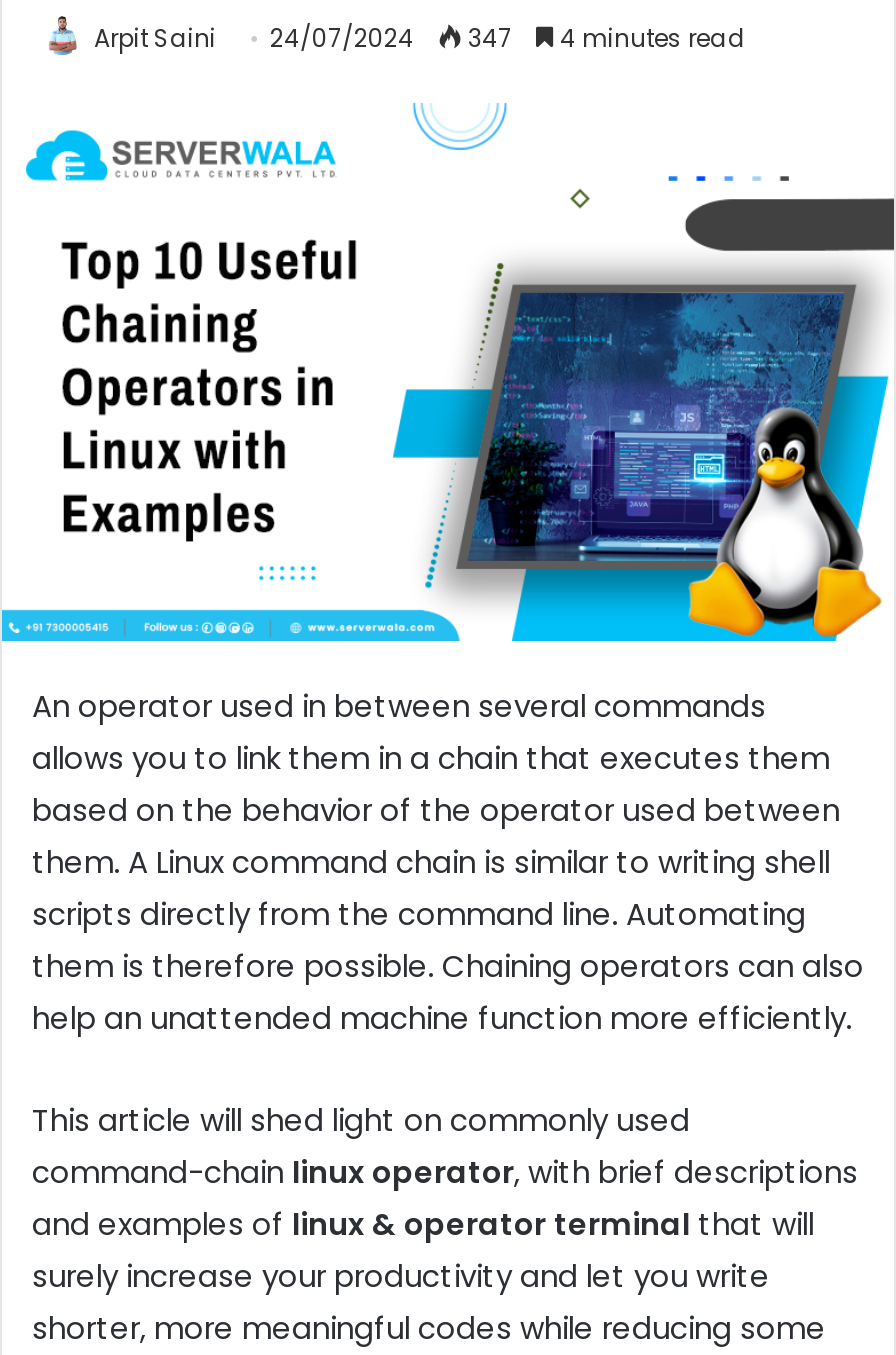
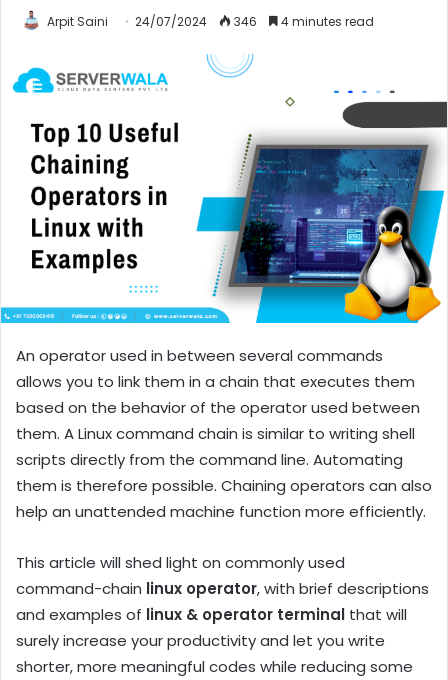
[94,21,746,55] Arpit Saini 24/07/2024 347 4 minutes read -> [47,13,374,30] Arpit Saini 24/07/2024 346 4 minutes read

